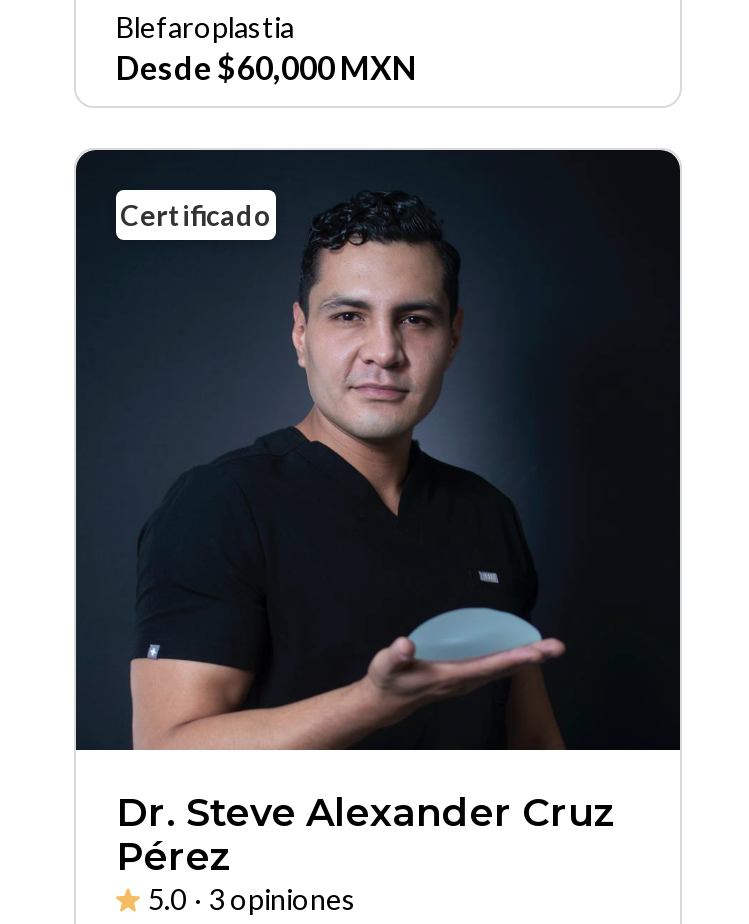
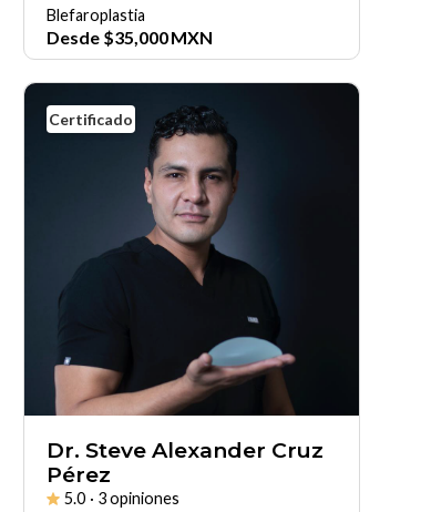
[116,48,416,86] Desde $60,000 MXN -> [47,27,213,48] Desde $35,000 MXN

